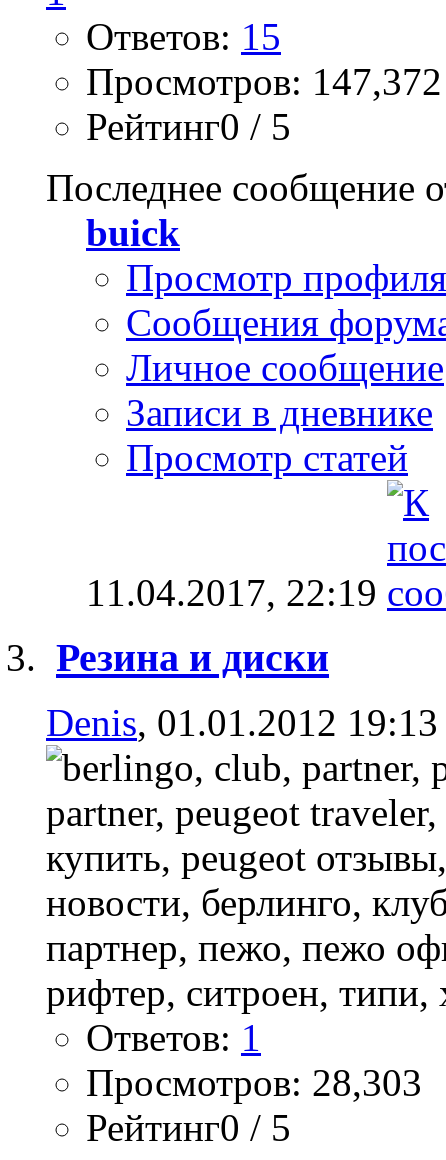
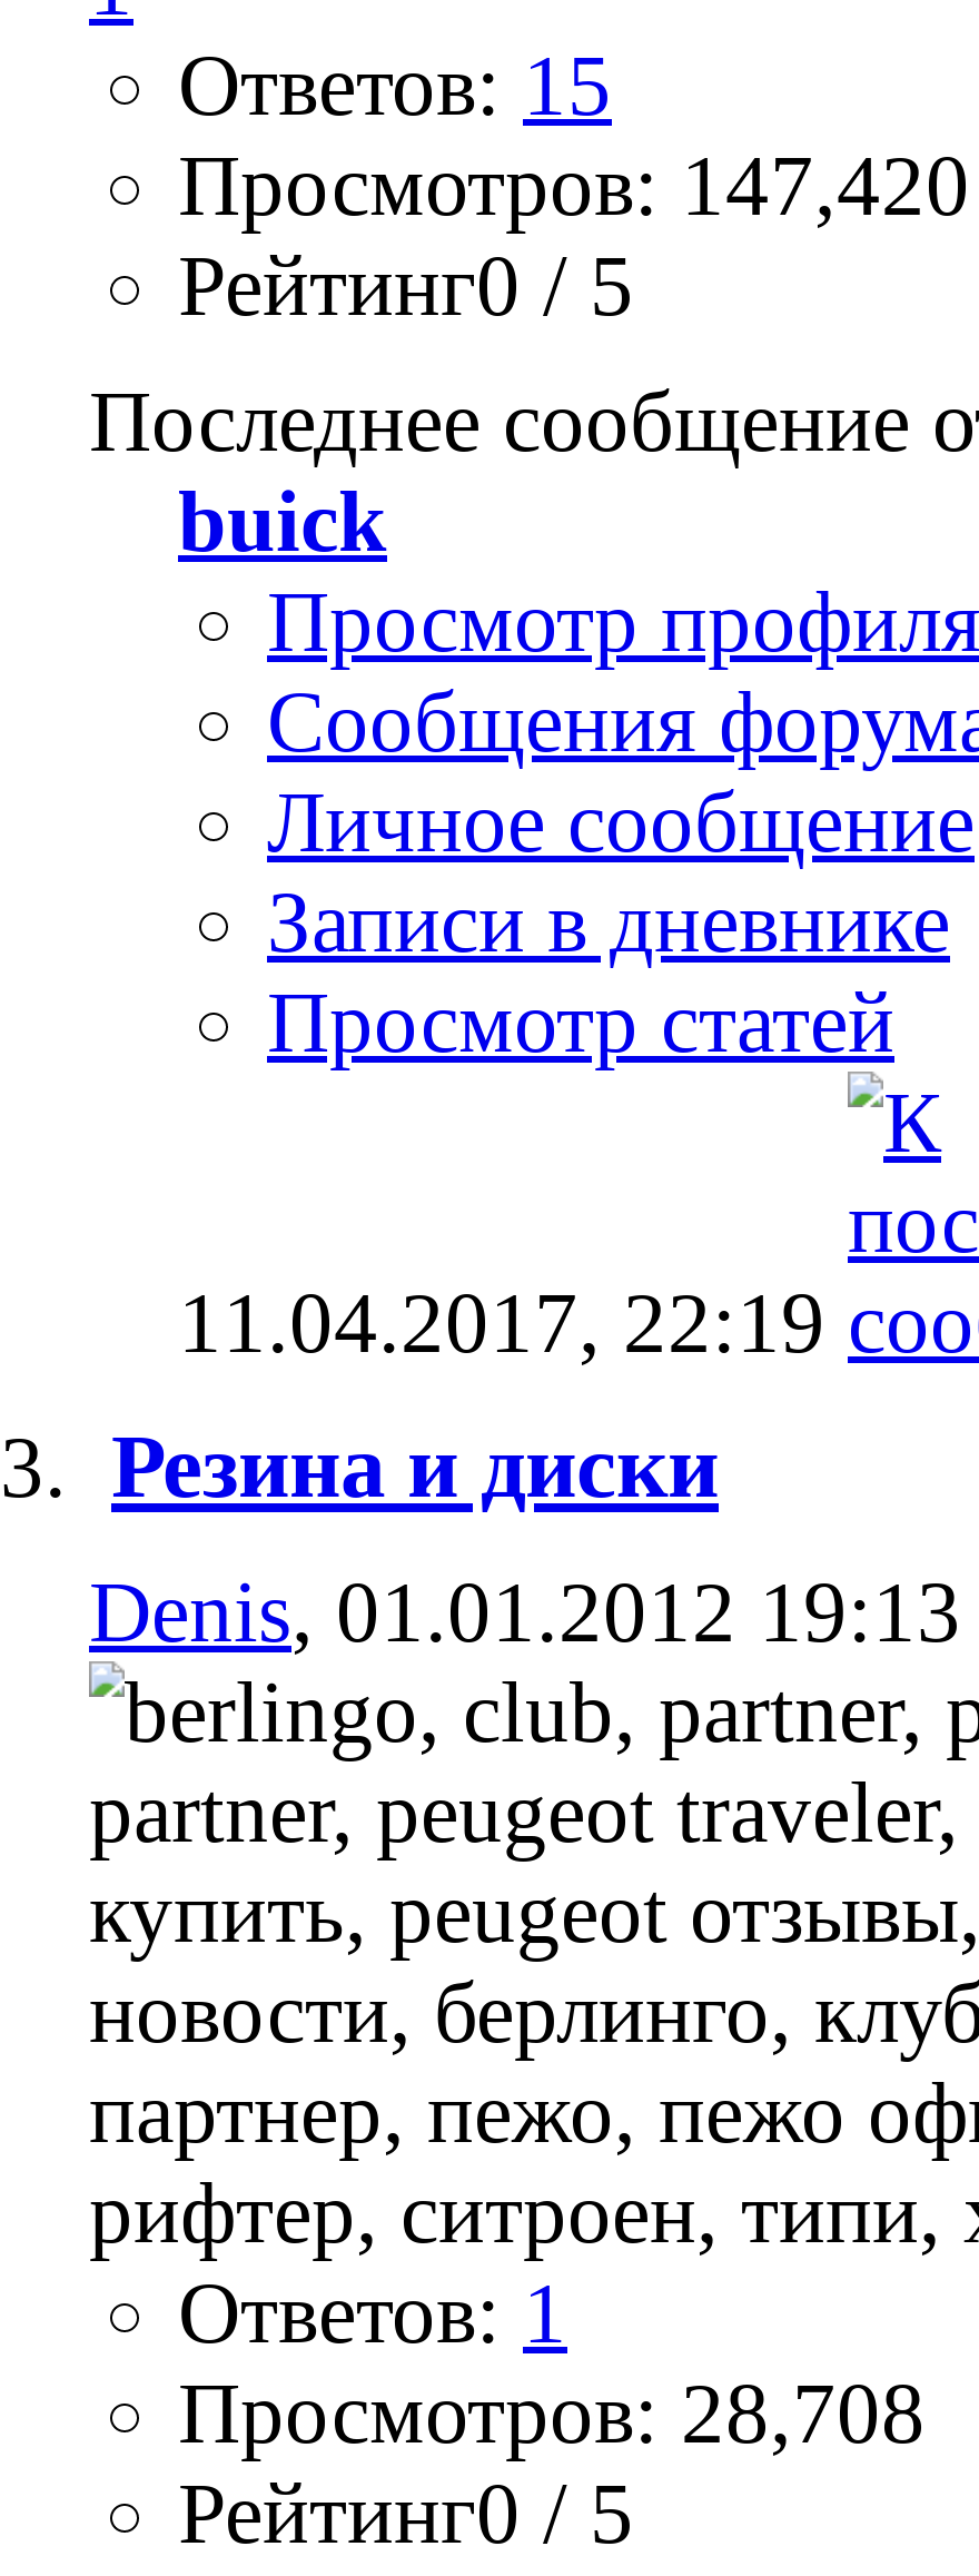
[86,60,442,103] Просмотров: 147,372 -> [178,138,970,233] Просмотров: 147,420
[86,1061,422,1104] Просмотров: 28,303 -> [178,2364,926,2460] Просмотров: 28,708

